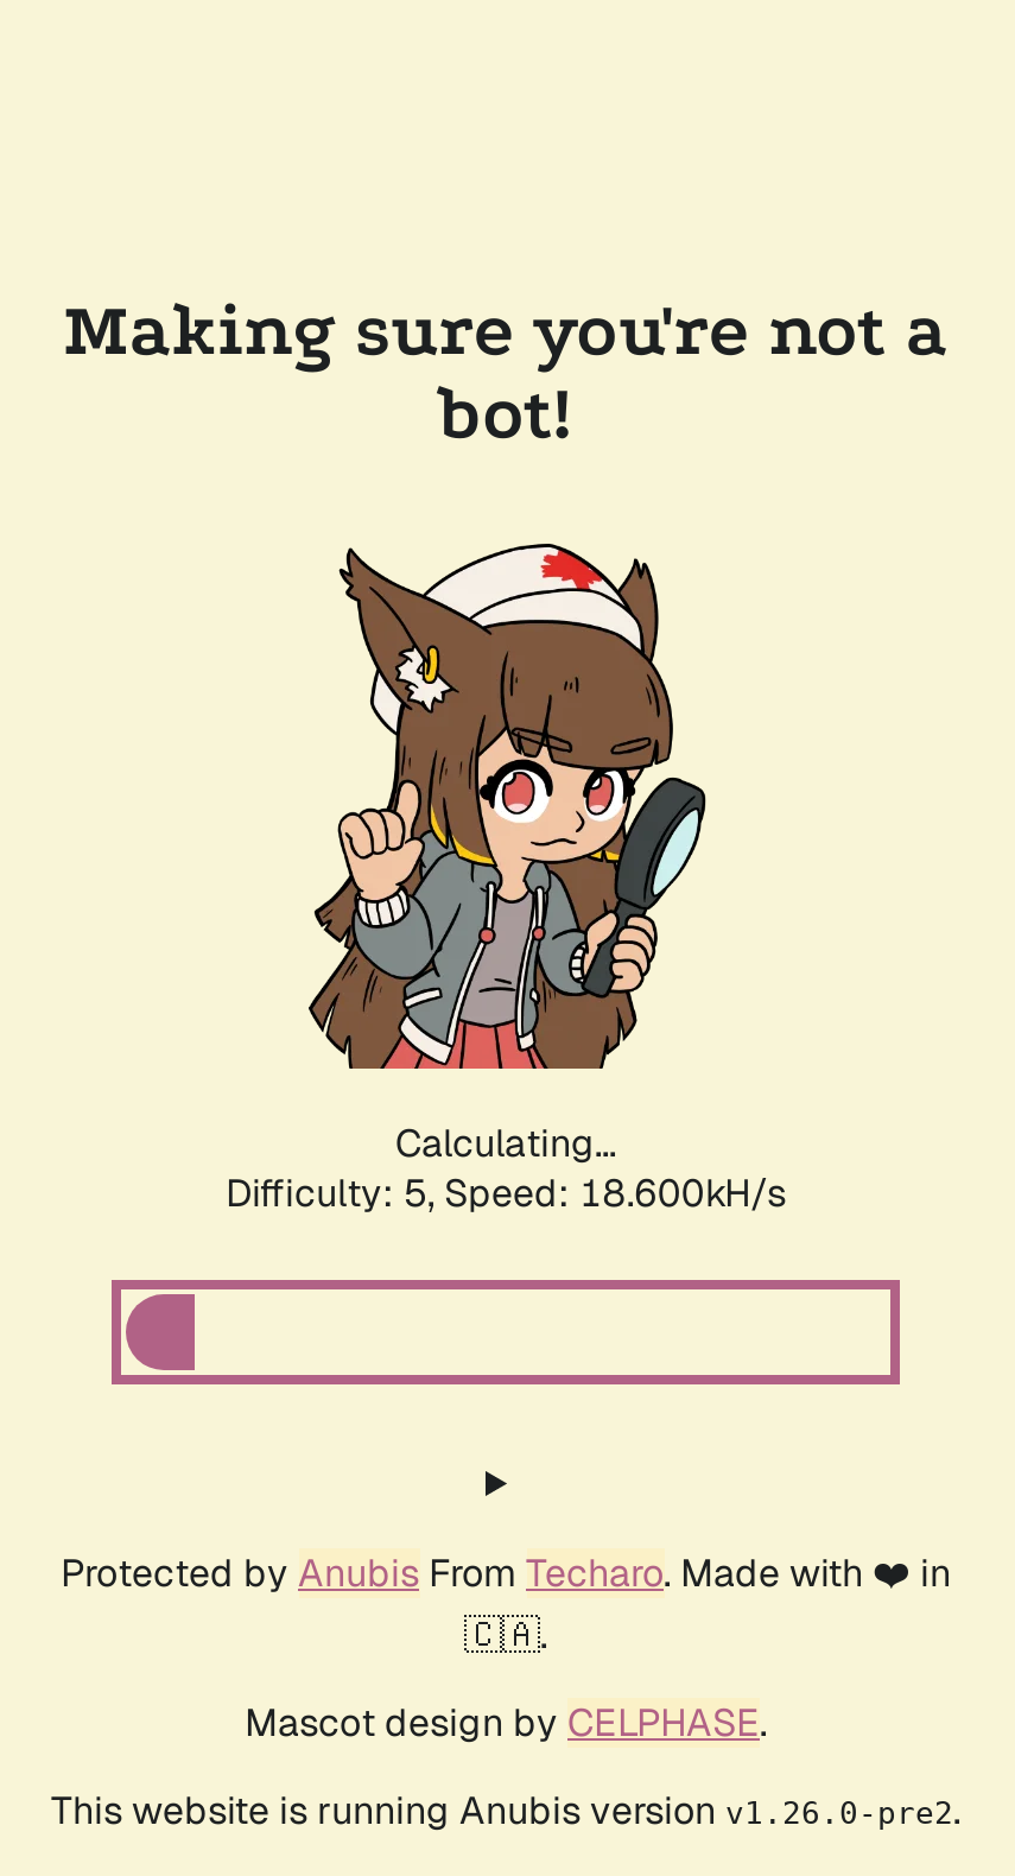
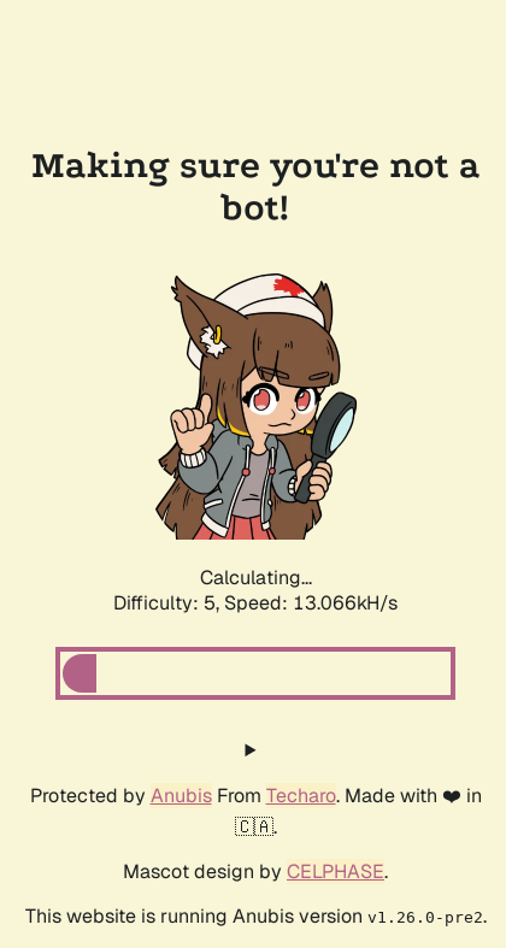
[226,1168,786,1218] Difficulty: 5, Speed: 18.600kH/s -> [113,590,398,616] Difficulty: 5, Speed: 13.066kH/s

